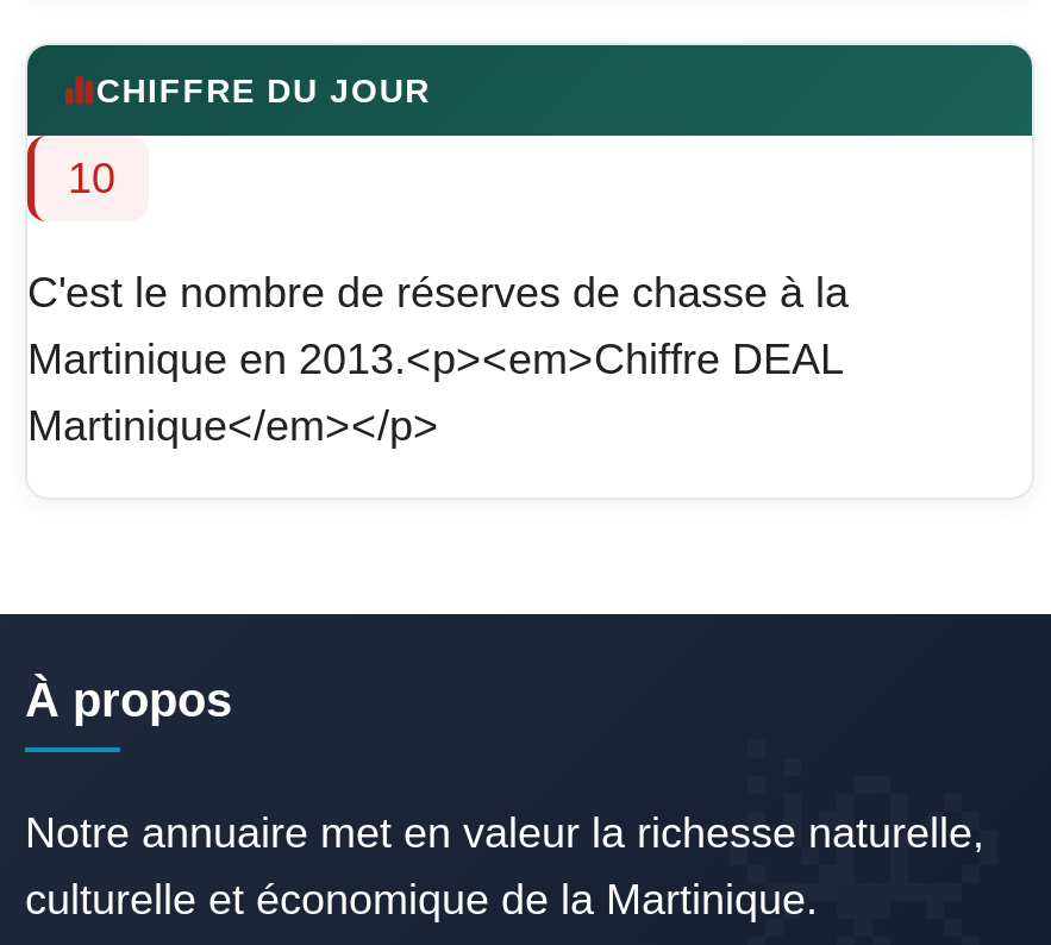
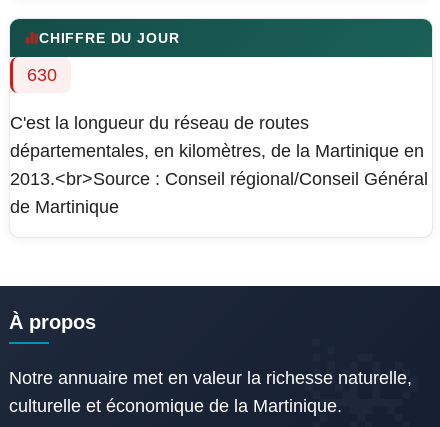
[68,155,115,203] 10 -> [27,65,57,85] 630
[27,269,849,450] C'est le nombre de réserves de chasse à la | Martinique en 2013.<p><em>Chiffre DEAL | Martinique</em></p> -> [10,113,428,217] C'est la longueur du réseau de routes | départementales, en kilomètres, de la Martinique en | 2013.<br>Source : Conseil régional/Conseil Général | de Martinique

